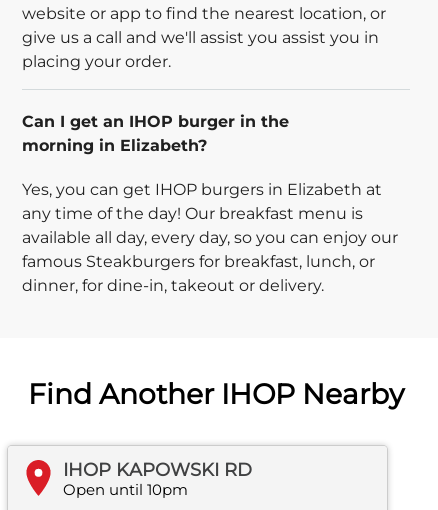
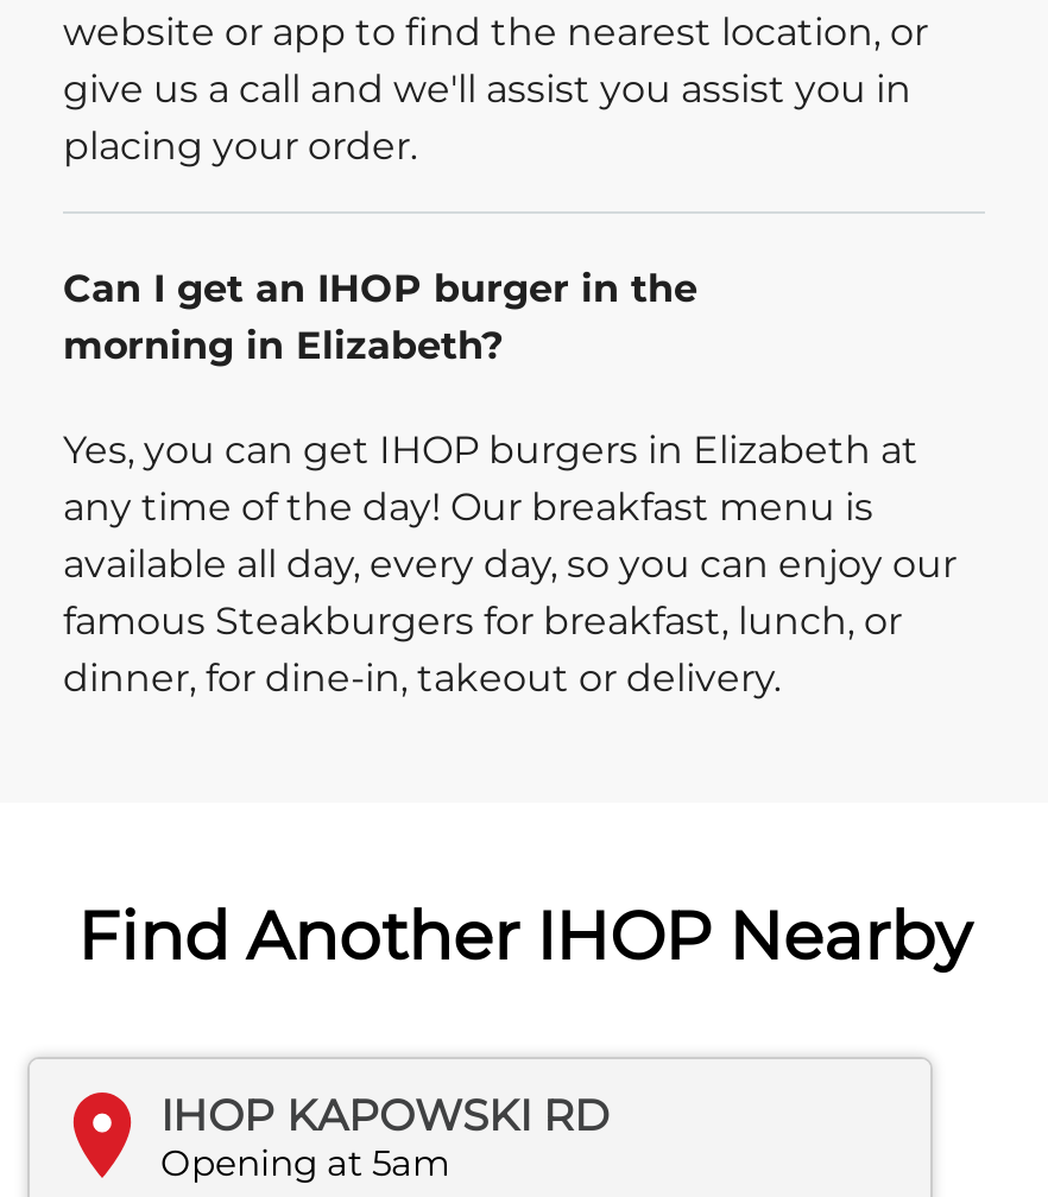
[63,479,188,498] Open until 10pm -> [160,1139,450,1184] Opening at 5am

